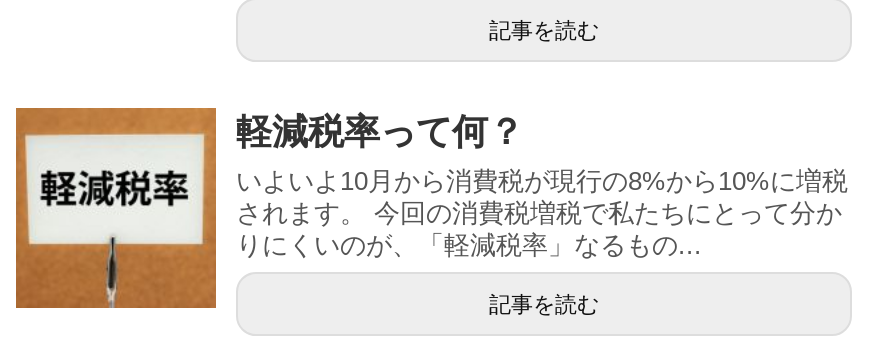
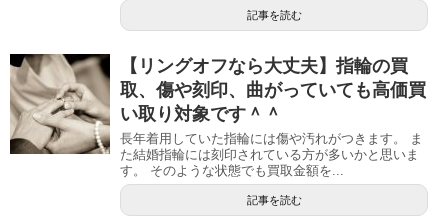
[14,106,848,310] [image] | 軽減税率って何？ | いよいよ10月から消費税が現行の8%から10%に増税 | されます。 今回の消費税増税で私たちにとって分か | りにくいのが、「軽減税率」なるもの... -> [9,53,426,178] [image] | 【リングオフなら大丈夫】指輪の買 | 取、傷や刻印、曲がっていても高価買 | い取り対象です＾＾ | 長年着用していた指輪には傷や汚れがつきます。 ま | た結婚指輪には刻印されている方が多いかと思いま | す。 そのような状態でも買取金額を...

